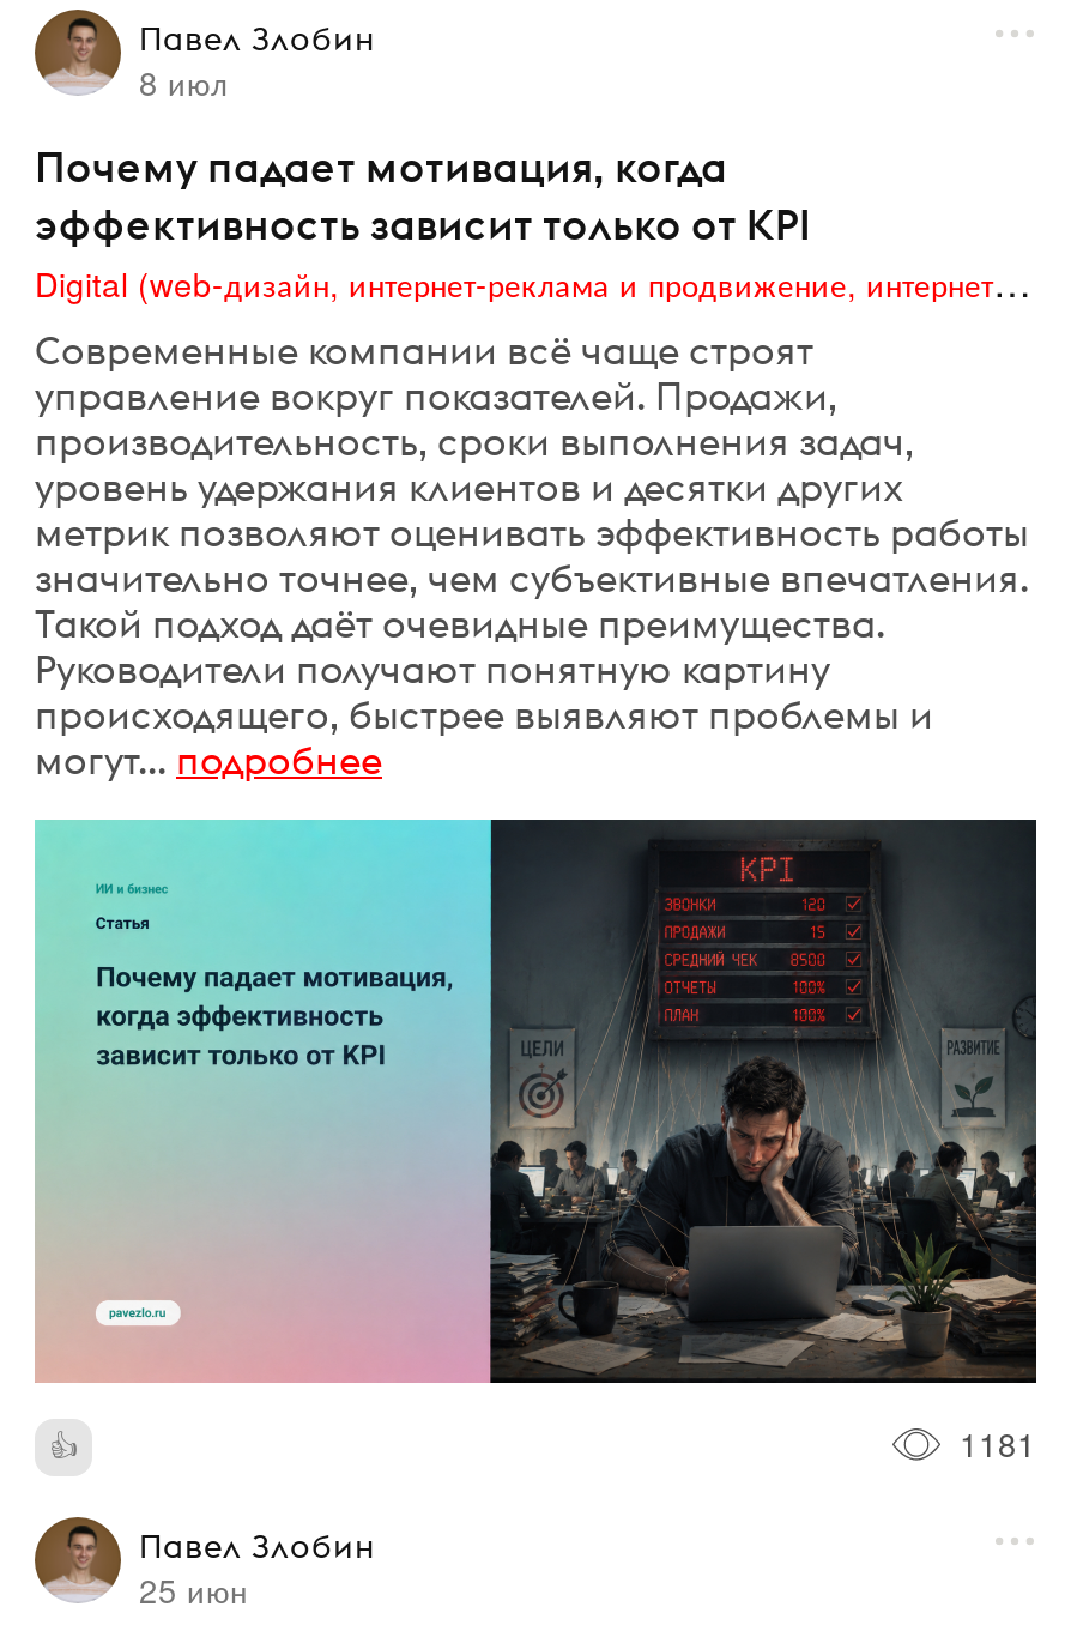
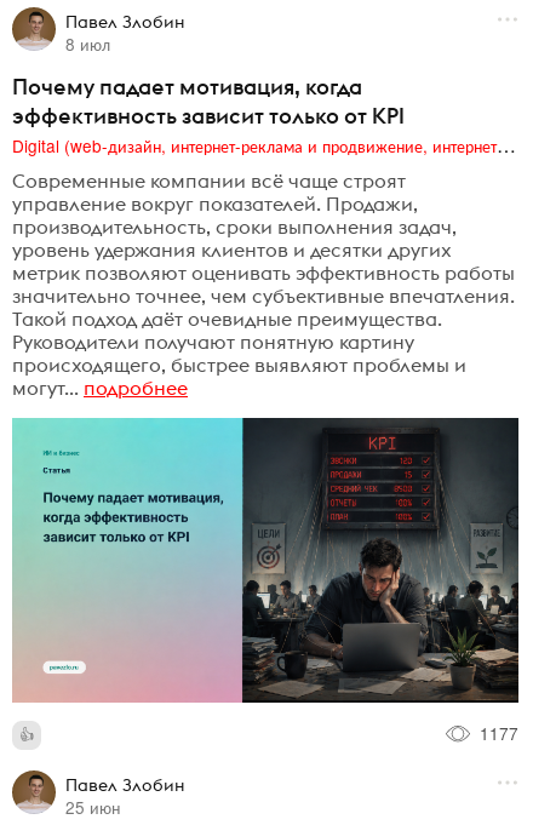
[950,1419,1036,1467] 1181 -> [475,720,518,745] 1177

